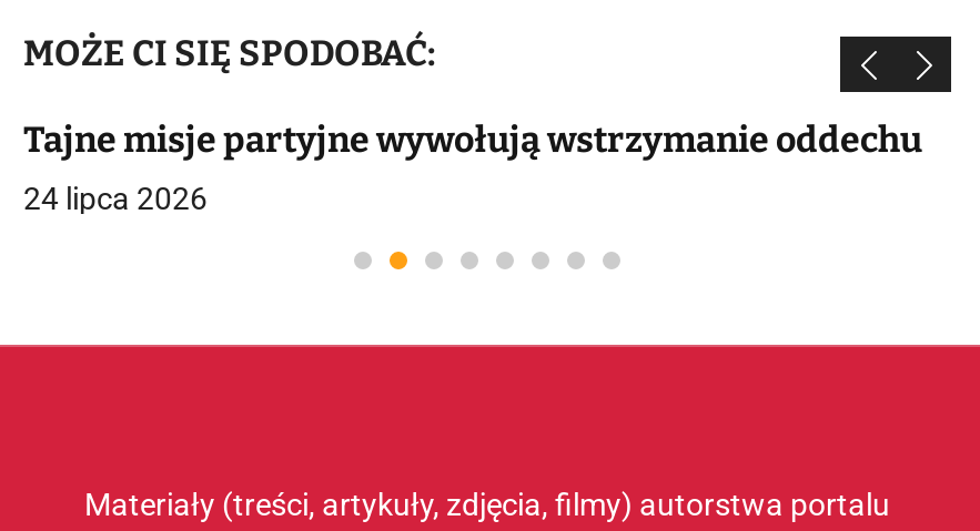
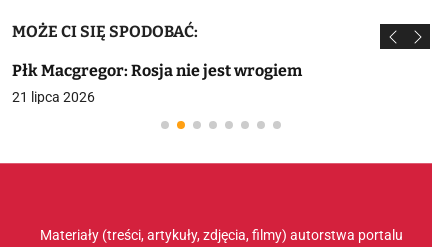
[23,119,922,161] Tajne misje partyjne wywołują wstrzymanie oddechu -> [12,61,302,80] Płk Macgregor: Rosja nie jest wrogiem
[23,181,208,216] 24 lipca 2026 -> [12,89,95,105] 21 lipca 2026

